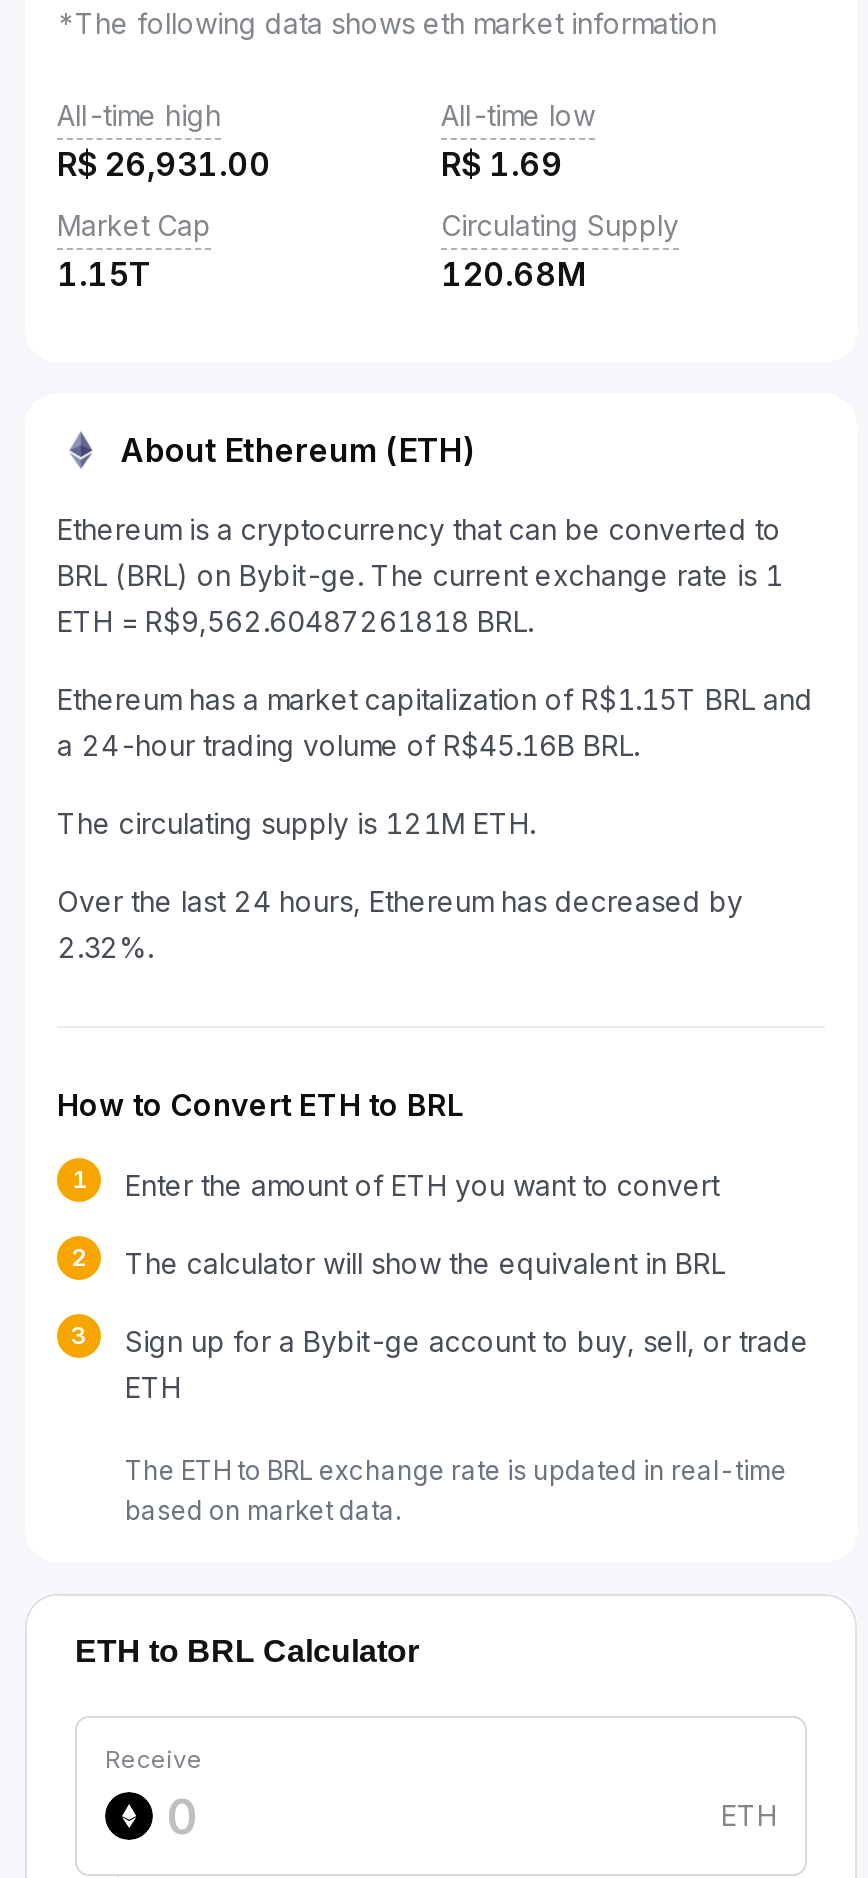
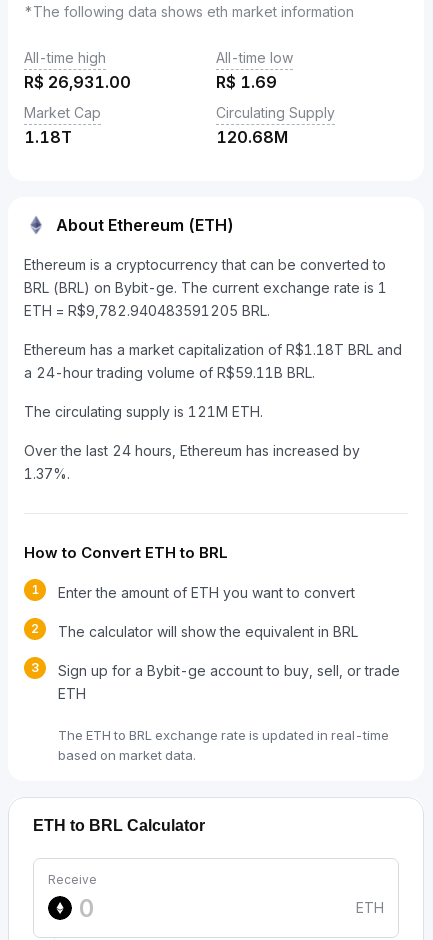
[57,254,151,294] 1.15T -> [24,127,72,147] 1.18T
[57,604,533,638] ETH = R$9,562.60487261818 BRL. -> [24,302,270,319] ETH = R$9,782.940483591205 BRL.
[57,682,813,716] Ethereum has a market capitalization of R$1.15T BRL and -> [24,341,402,358] Ethereum has a market capitalization of R$1.18T BRL and
[57,728,639,762] a 24-hour trading volume of R$45.16B BRL. -> [24,364,315,381] a 24-hour trading volume of R$59.11B BRL.
[57,884,743,918] Over the last 24 hours, Ethereum has decreased by -> [24,442,360,459] Over the last 24 hours, Ethereum has increased by
[57,930,153,964] 2.32%. -> [24,465,70,482] 1.37%.

